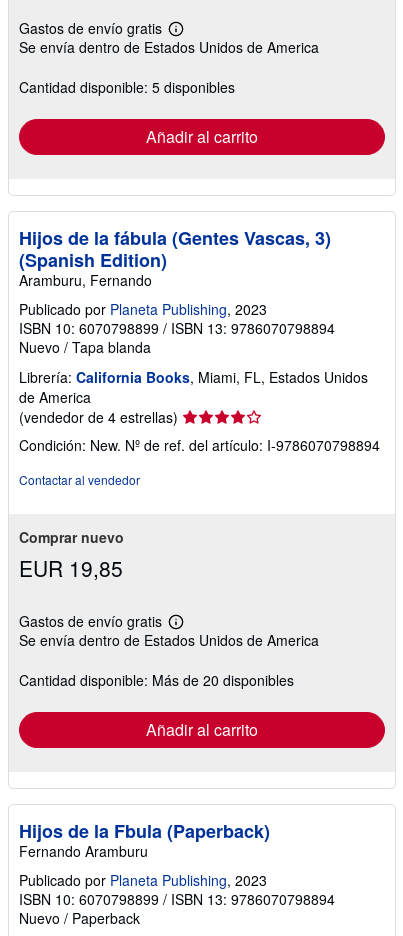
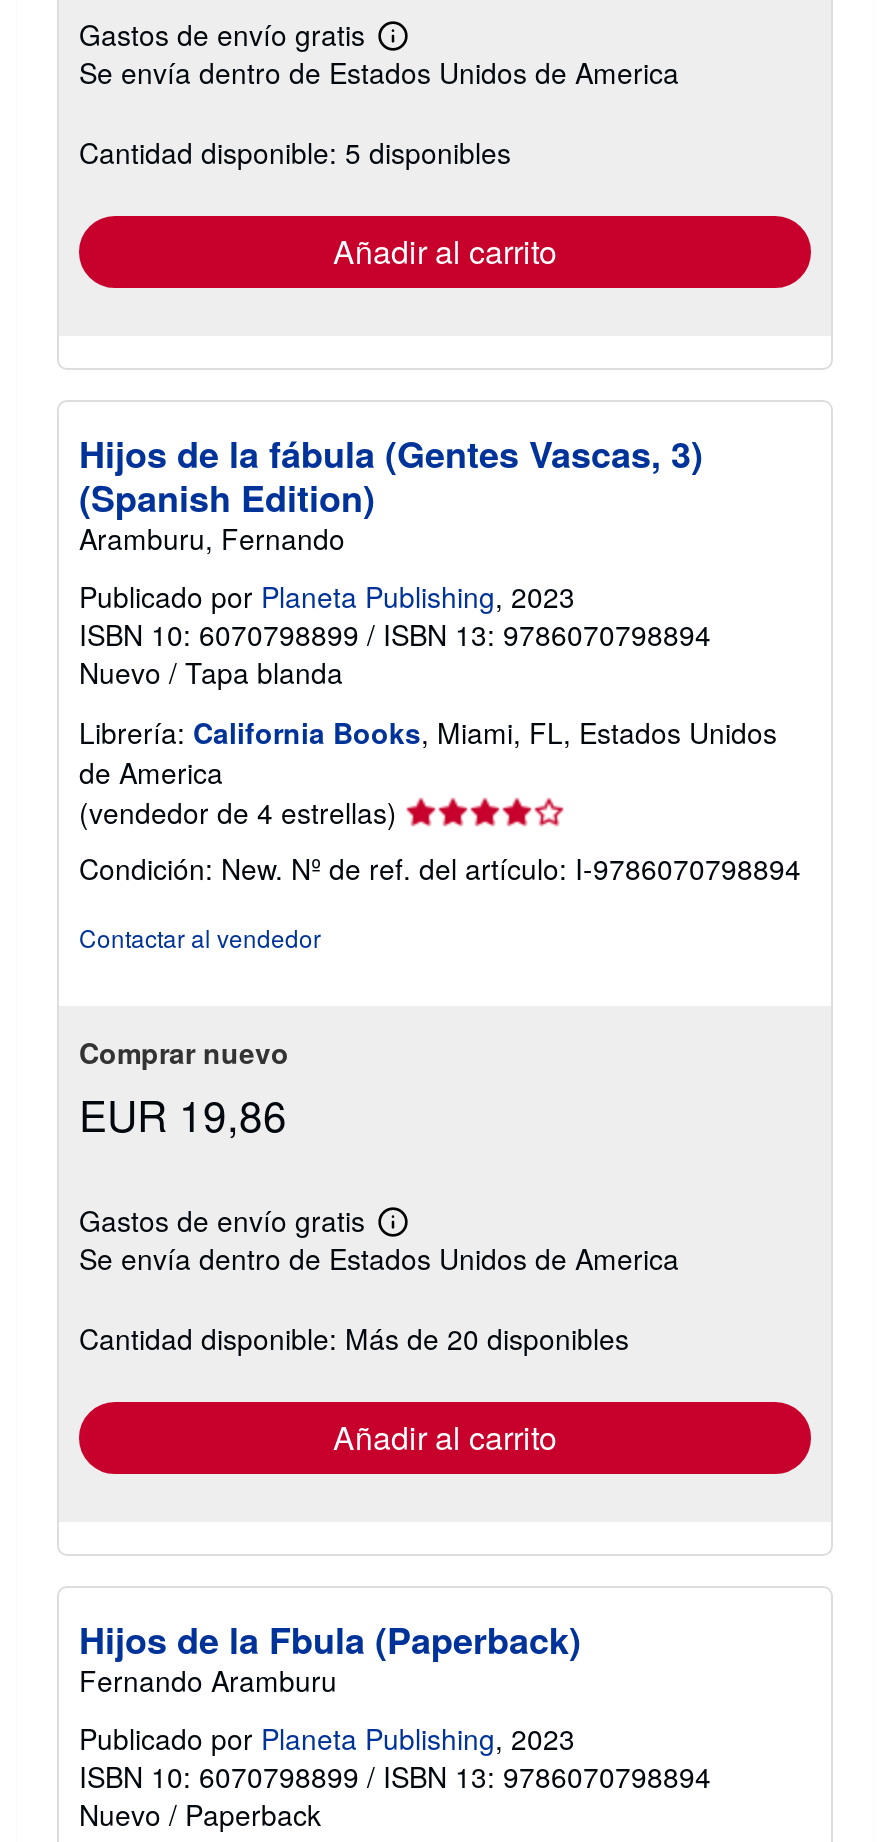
[19,553,123,583] EUR 19,85 -> [79,1083,287,1143] EUR 19,86

